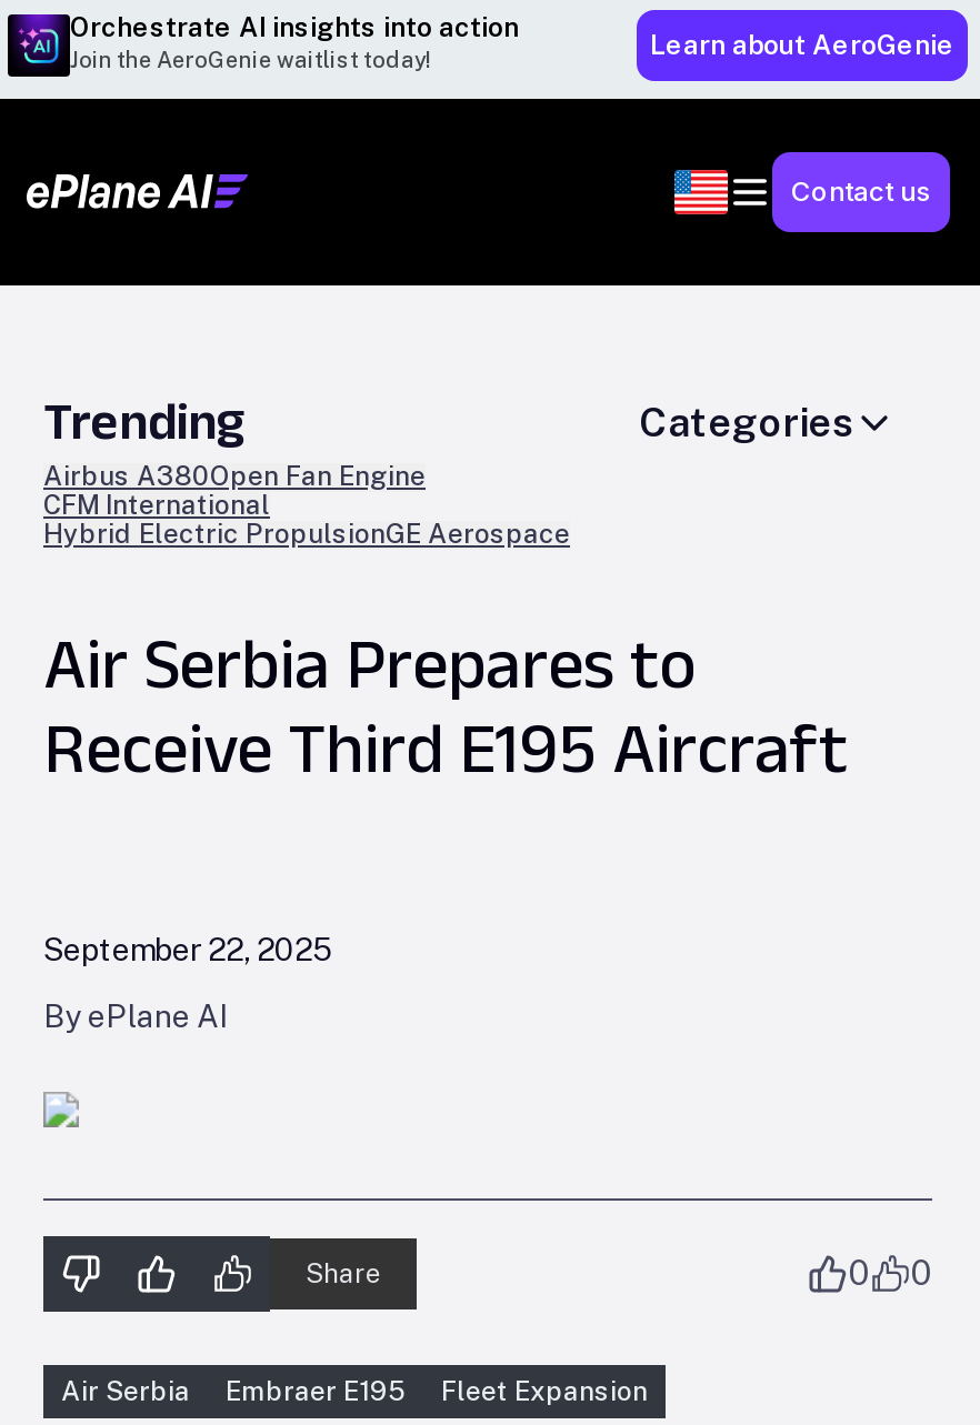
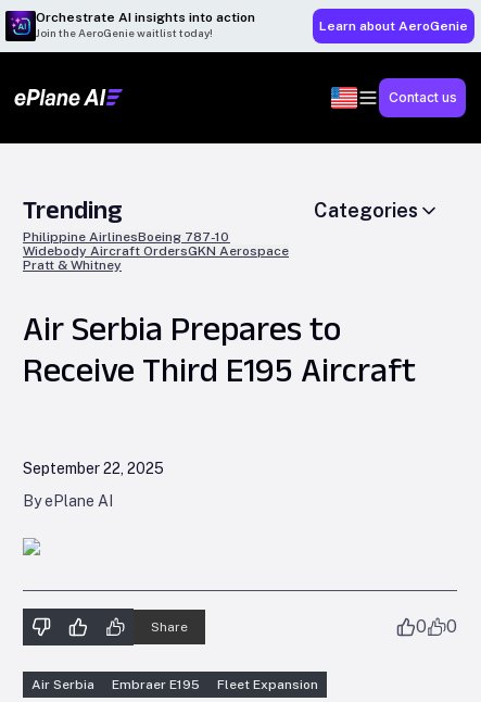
[43,461,570,550] Airbus A380Open Fan Engine | CFM International | Hybrid Electric PropulsionGE Aerospace -> [23,229,289,273] Philippine AirlinesBoeing 787-10 | Widebody Aircraft OrdersGKN Aerospace | Pratt & Whitney

